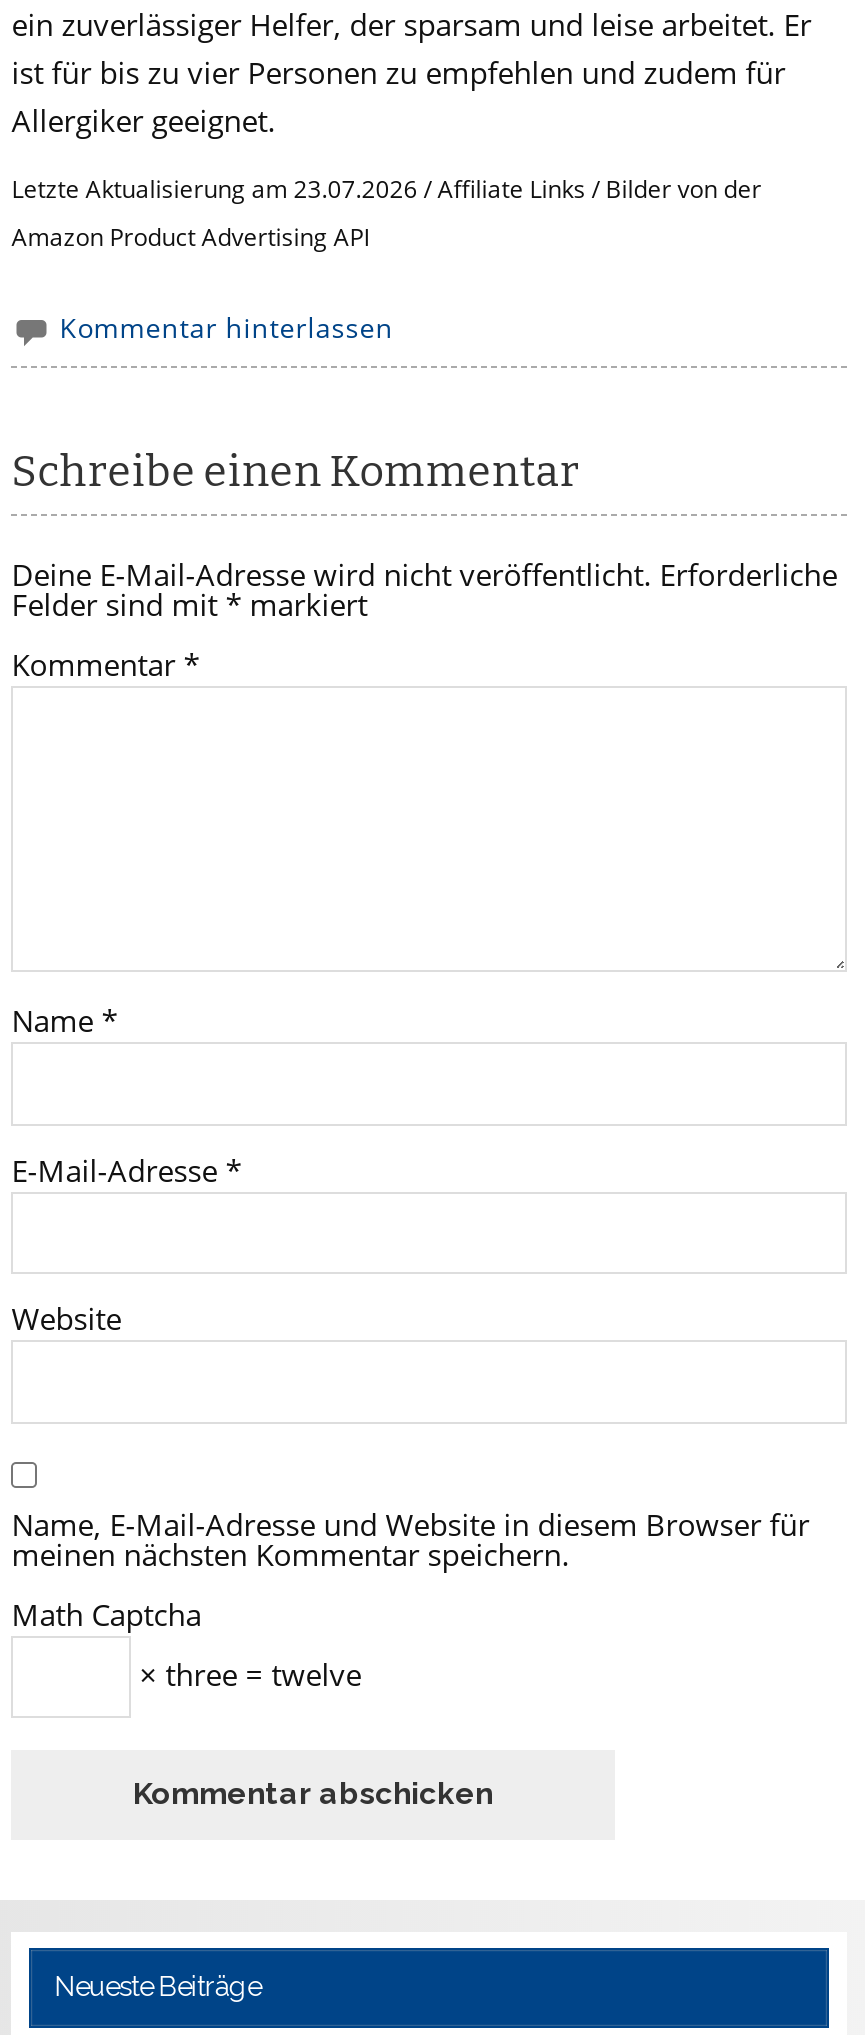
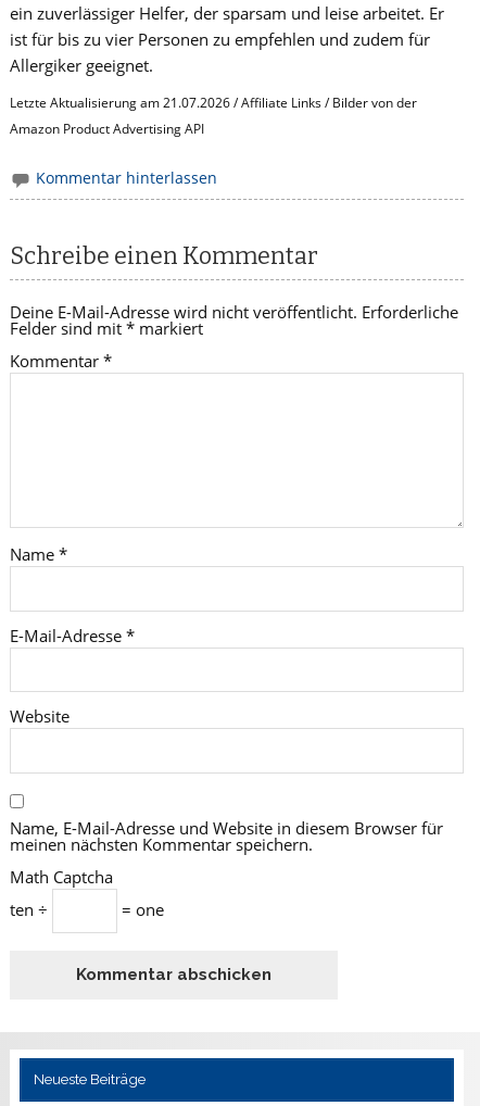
[11,173,761,207] Letzte Aktualisierung am 23.07.2026 / Affiliate Links / Bilder von der -> [10,94,417,112] Letzte Aktualisierung am 21.07.2026 / Affiliate Links / Bilder von der
[131,1654,361,1694] × three = twelve -> [10,898,164,920] ten ÷ | = one

